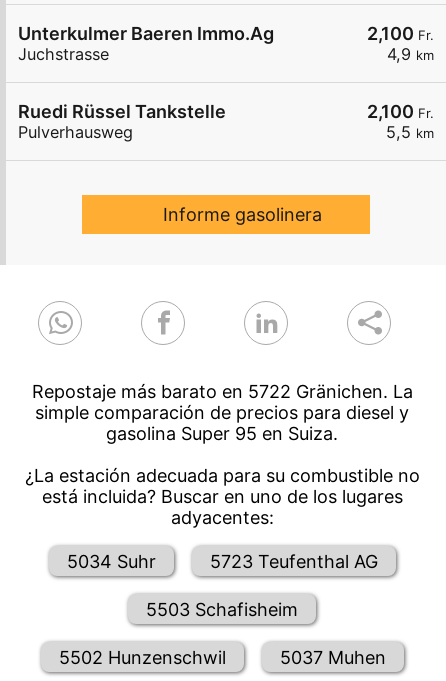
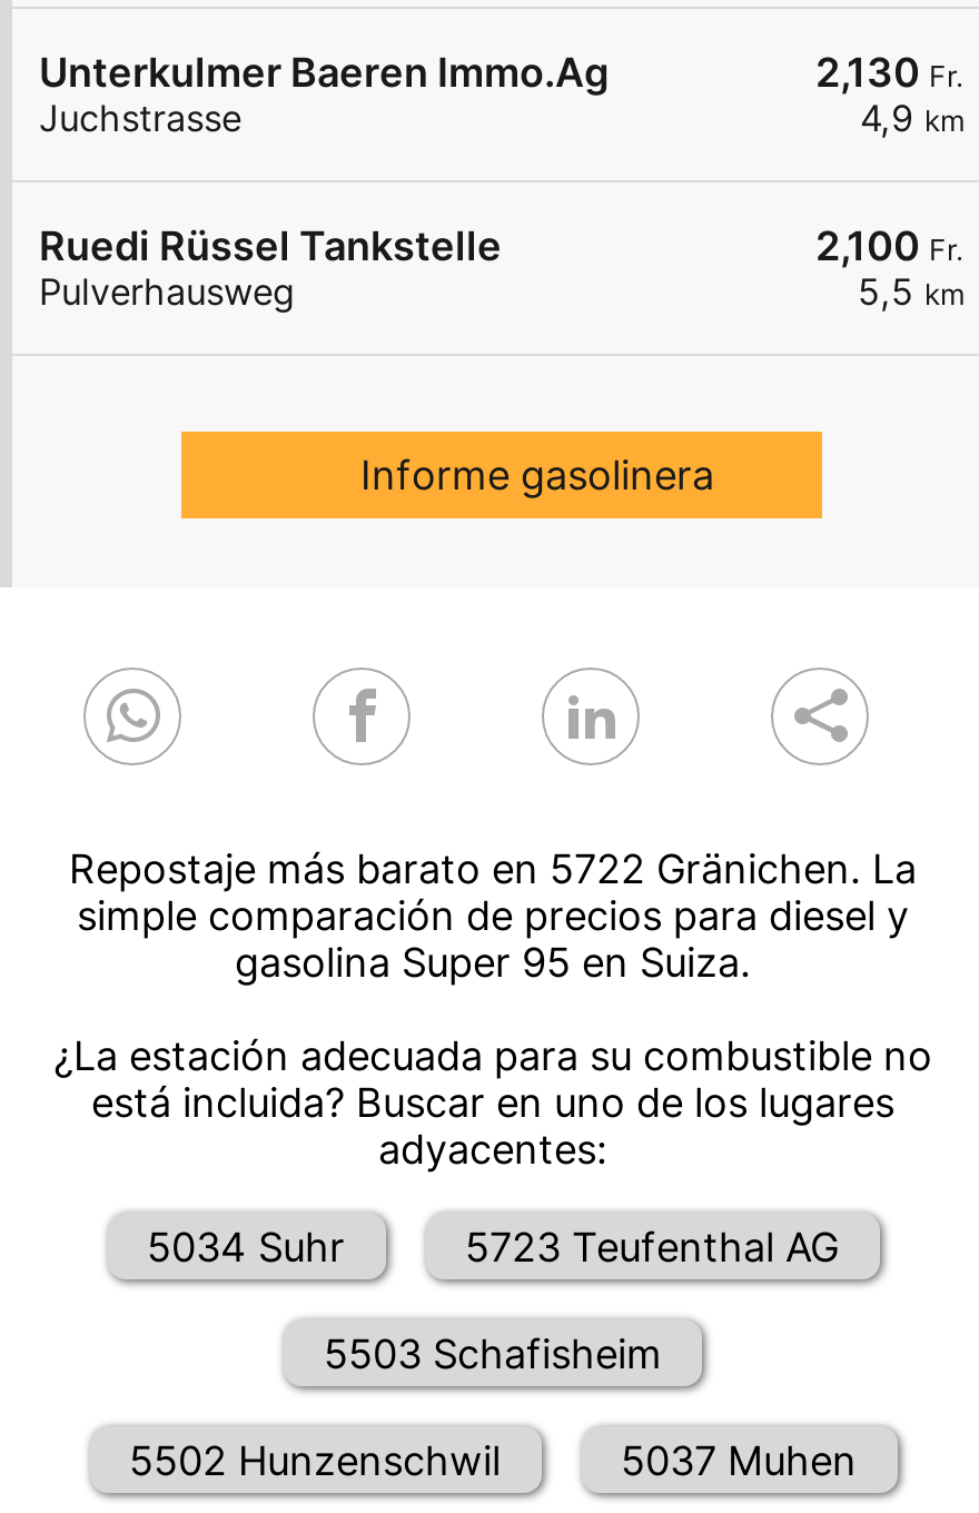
[367,23,434,44] 2,100 Fr. -> [815,49,965,96] 2,130 Fr.

